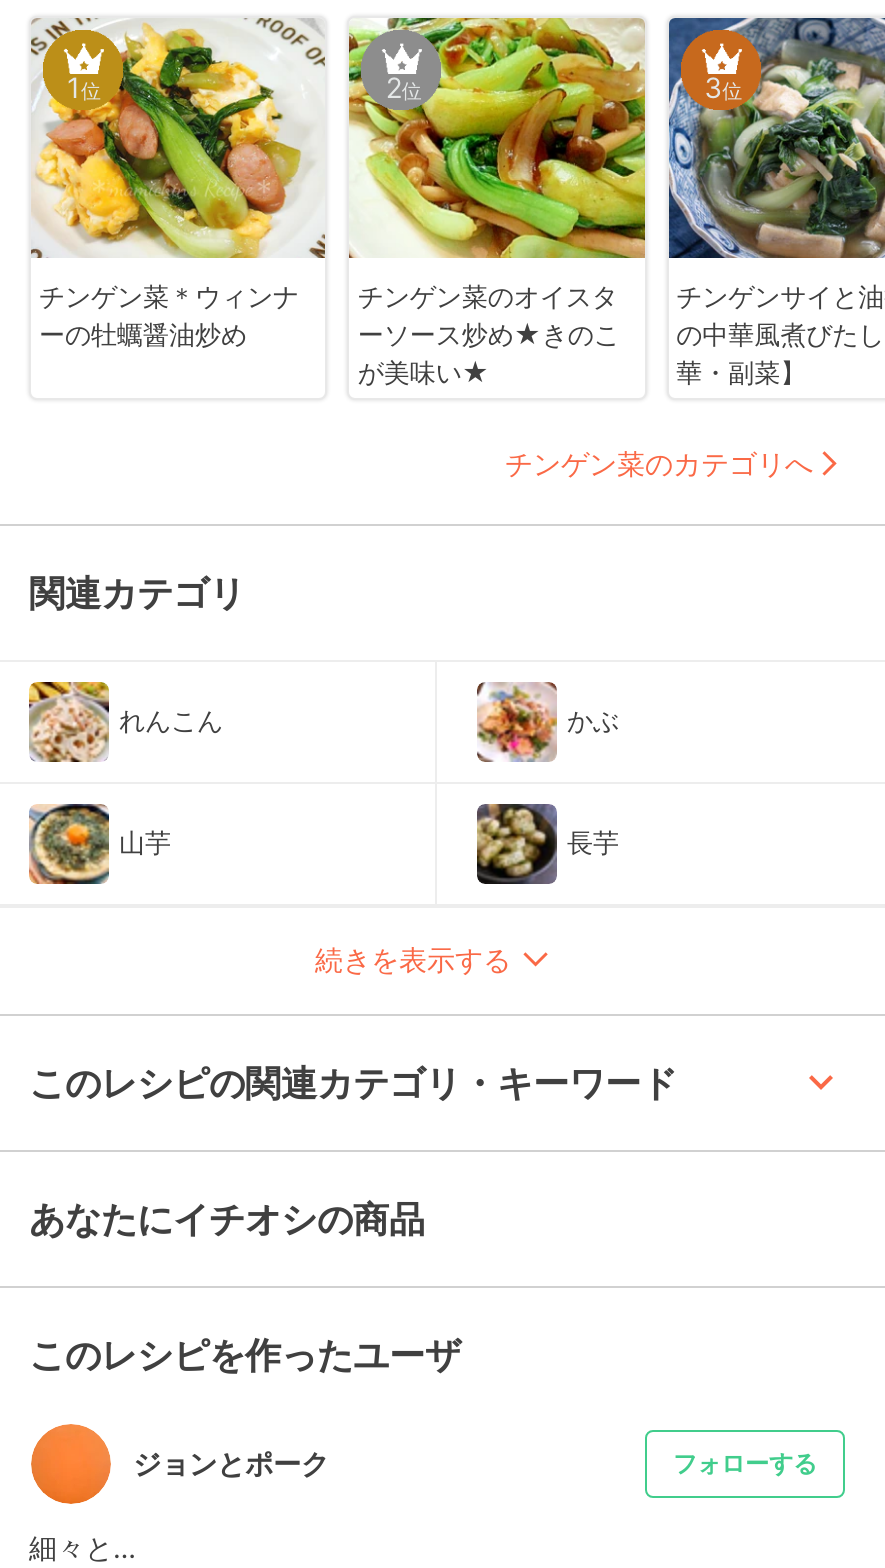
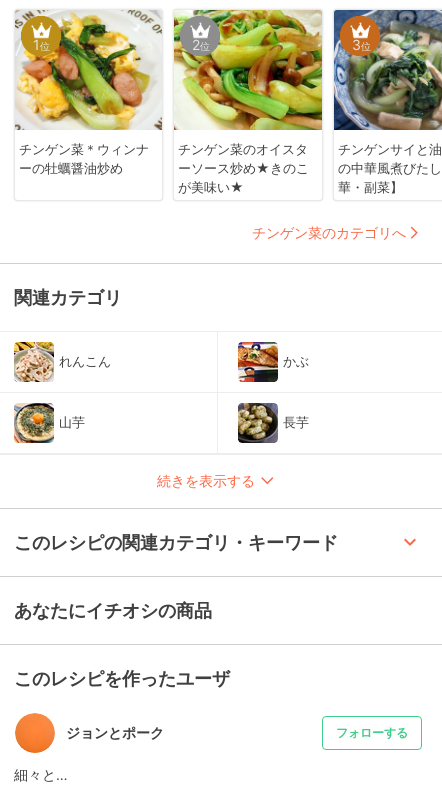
[477,682,559,762] [image] -> [237,341,279,383] [image]

